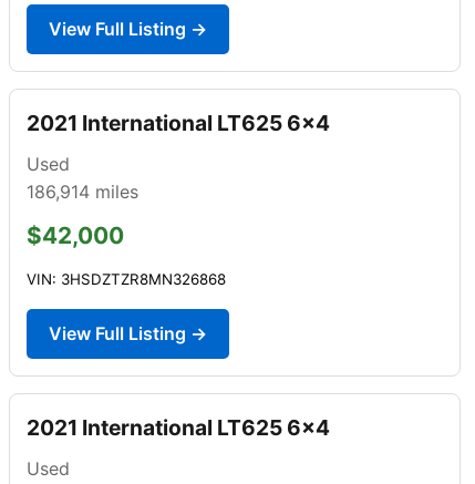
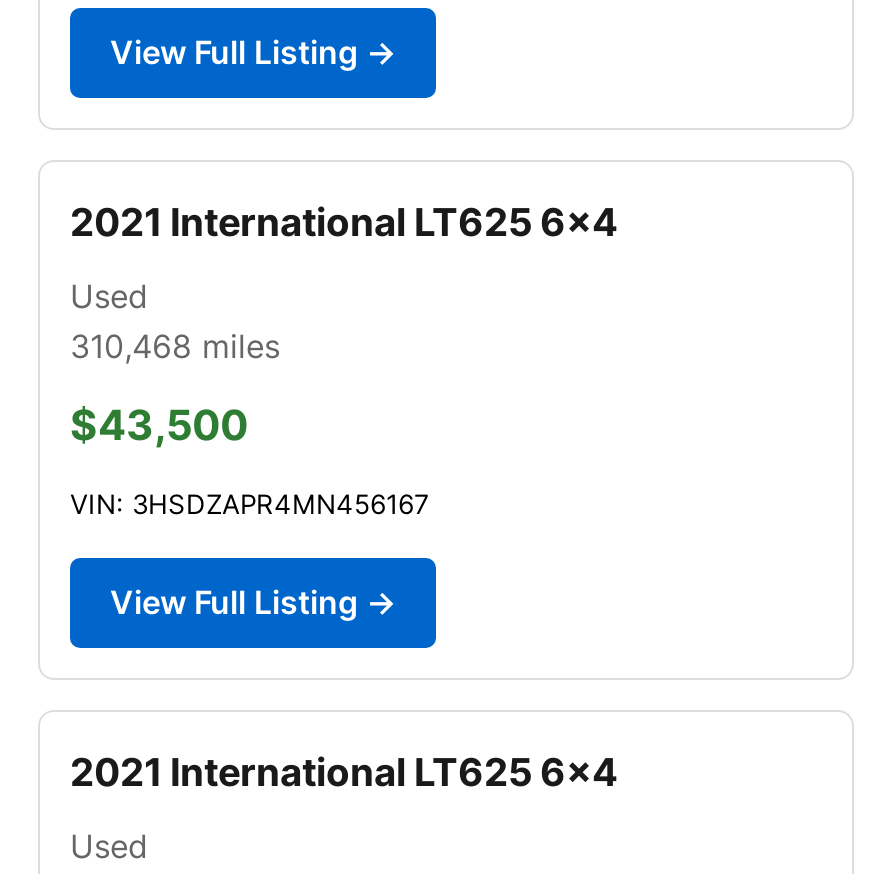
[27,180,138,203] 186,914 miles -> [70,326,280,366] 310,468 miles
[27,221,124,249] $42,000 -> [70,400,248,450] $43,500
[27,270,226,288] VIN: 3HSDZTZR8MN326868 -> [70,488,430,520] VIN: 3HSDZAPR4MN456167

